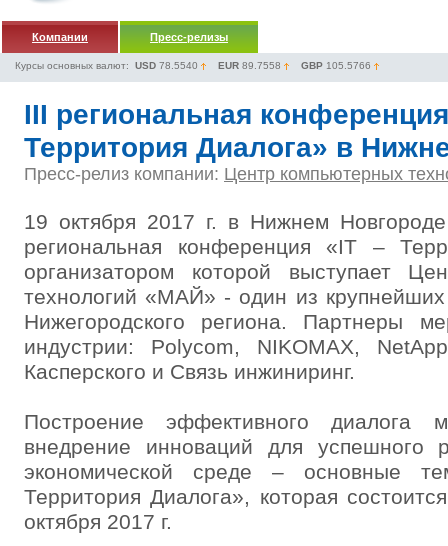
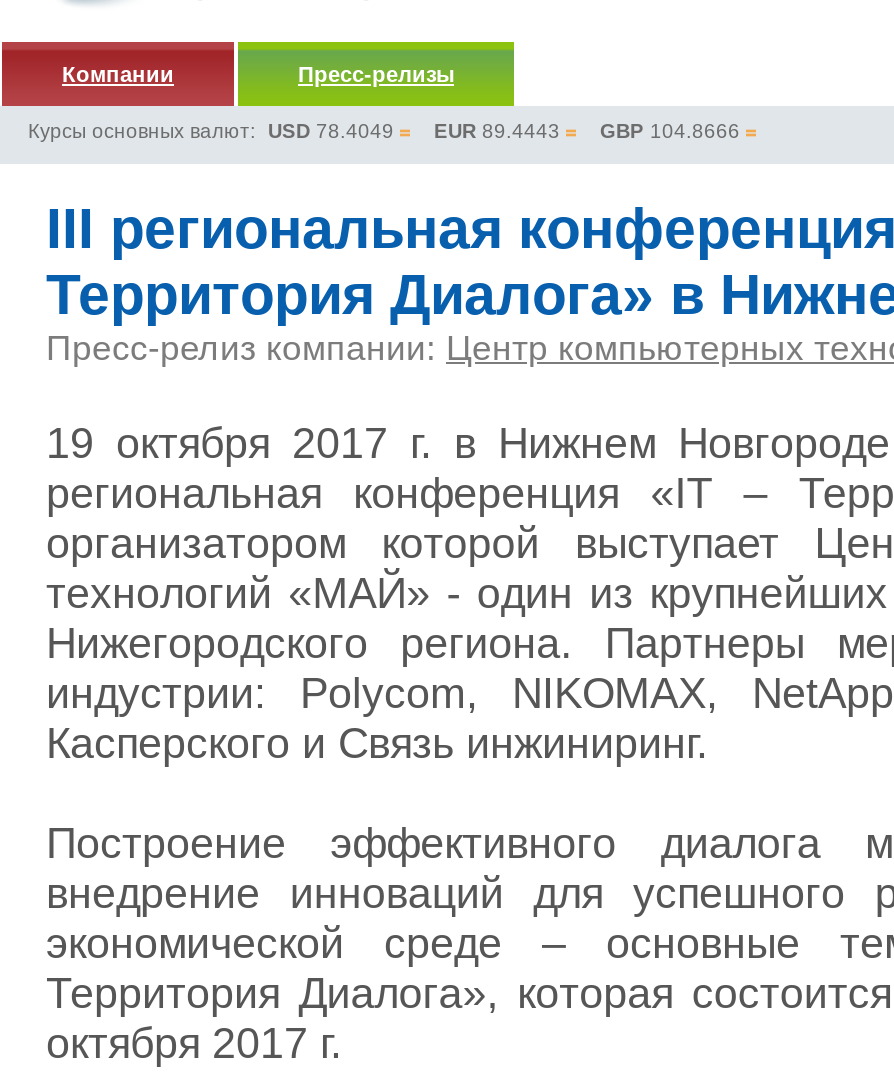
[15,60,198,71] Курсы основных валют: USD 78.5540 -> [28,120,394,142] Курсы основных валют: USD 78.4049
[218,60,281,71] EUR 89.7558 -> [434,120,560,142] EUR 89.4443
[301,60,371,71] GBP 105.5766 -> [600,120,740,142] GBP 104.8666

